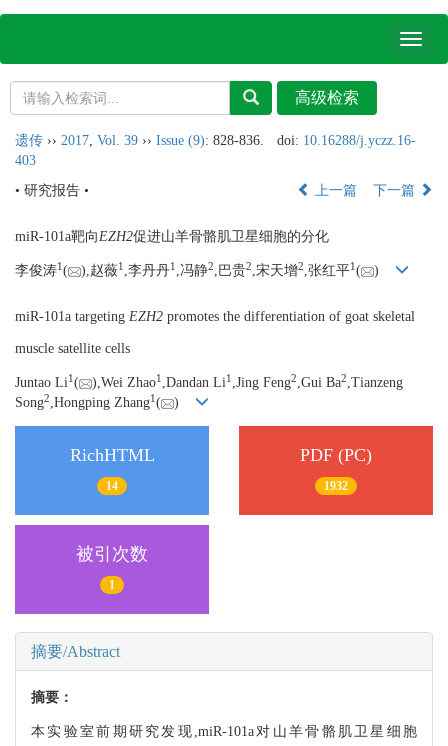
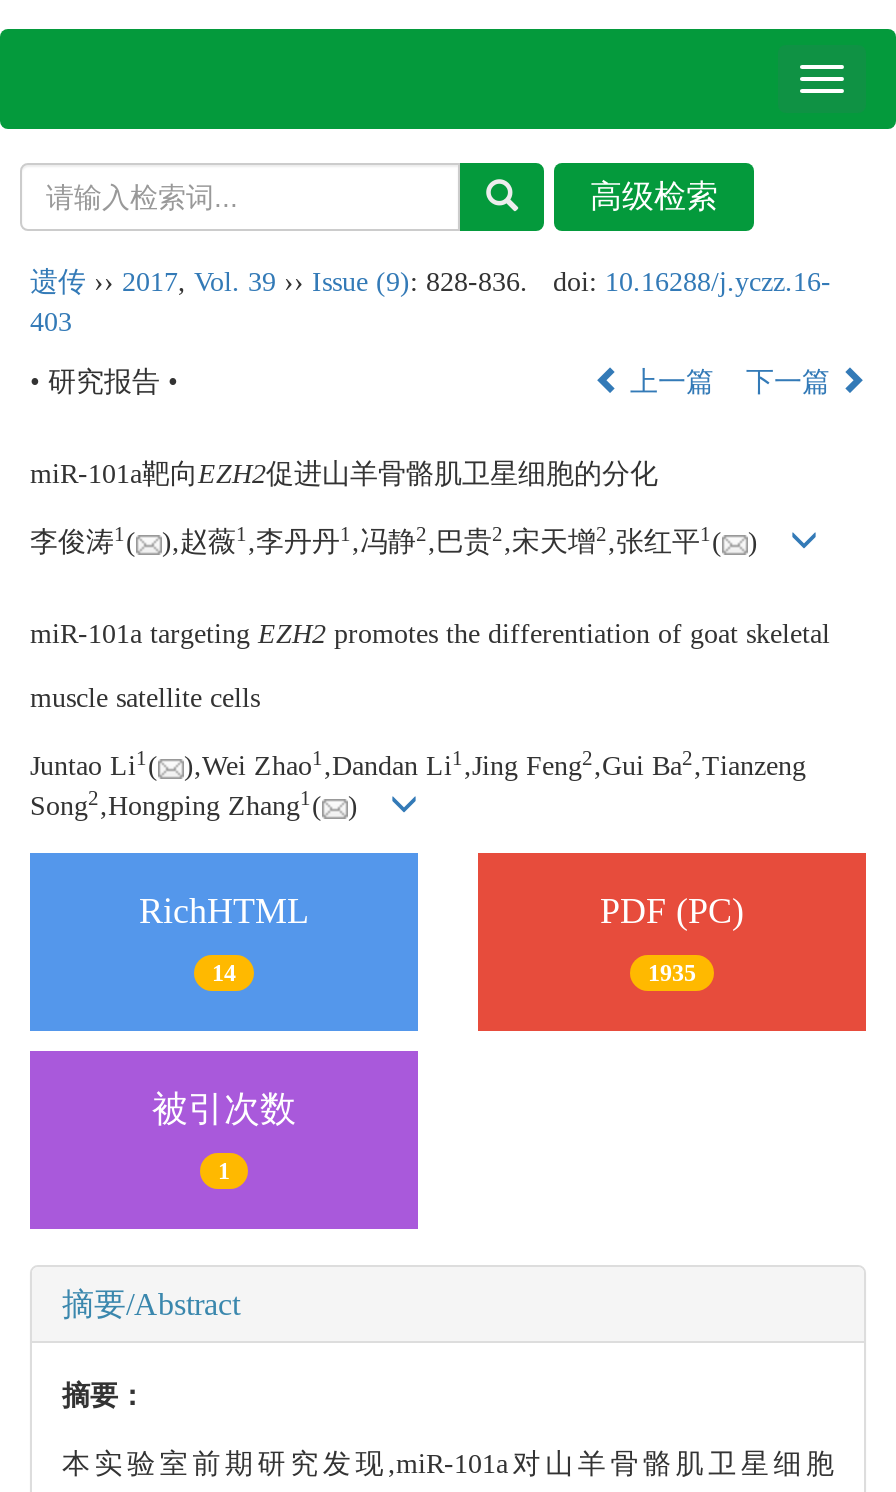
[324,479,348,493] 1932 -> [648,958,696,986] 1935

